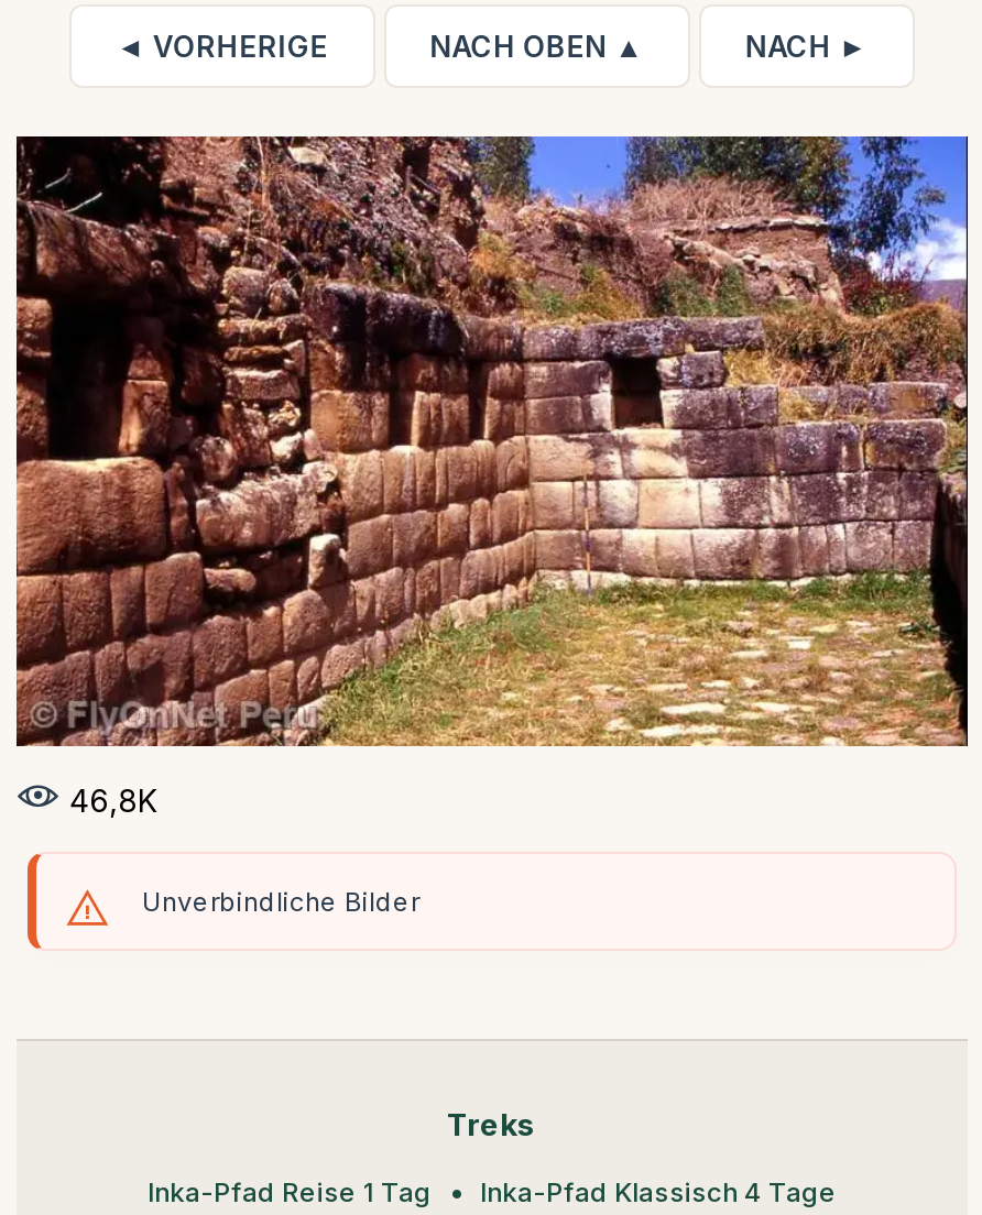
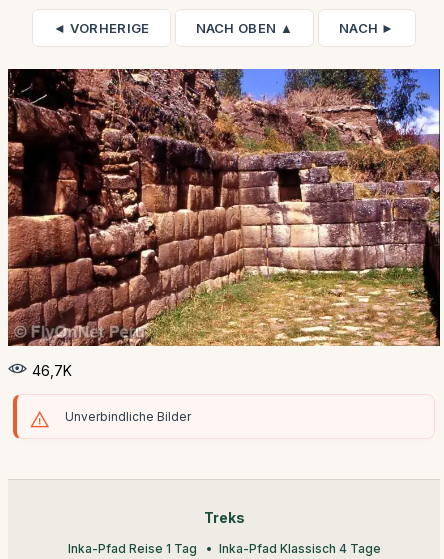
[61,781,157,819] 46,8K -> [28,362,72,379] 46,7K

